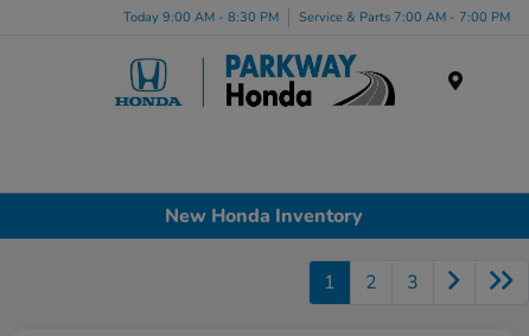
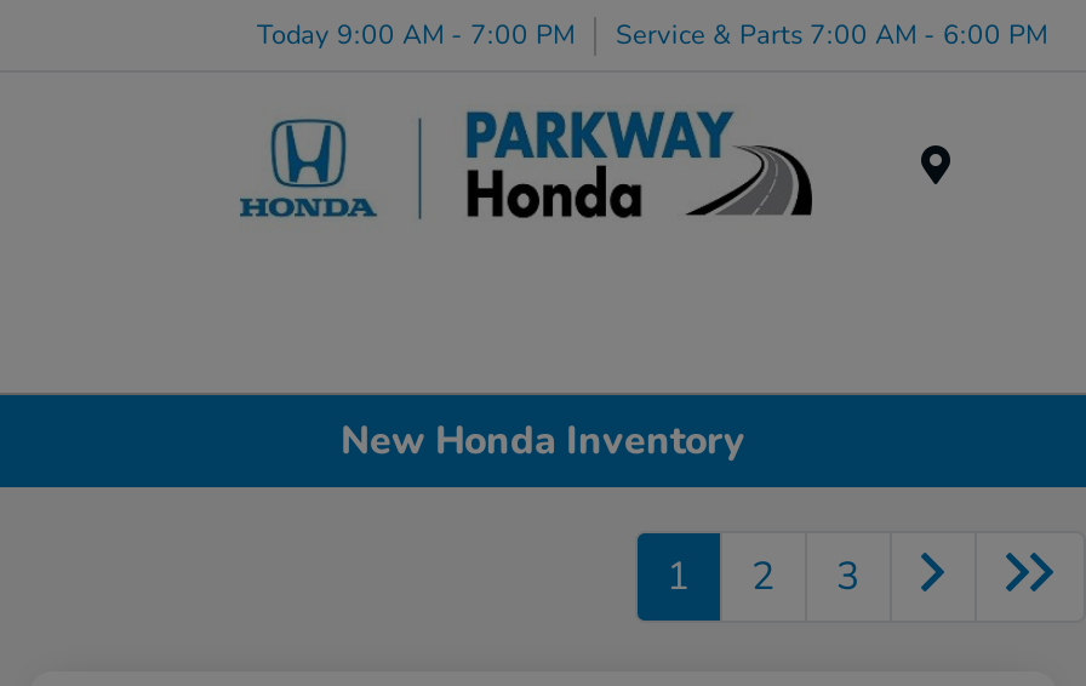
[123,8,279,26] Today 9:00 AM - 8:30 PM -> [257,16,575,52] Today 9:00 AM - 7:00 PM
[299,8,510,26] Service & Parts 7:00 AM - 7:00 PM -> [616,16,1047,52] Service & Parts 7:00 AM - 6:00 PM

